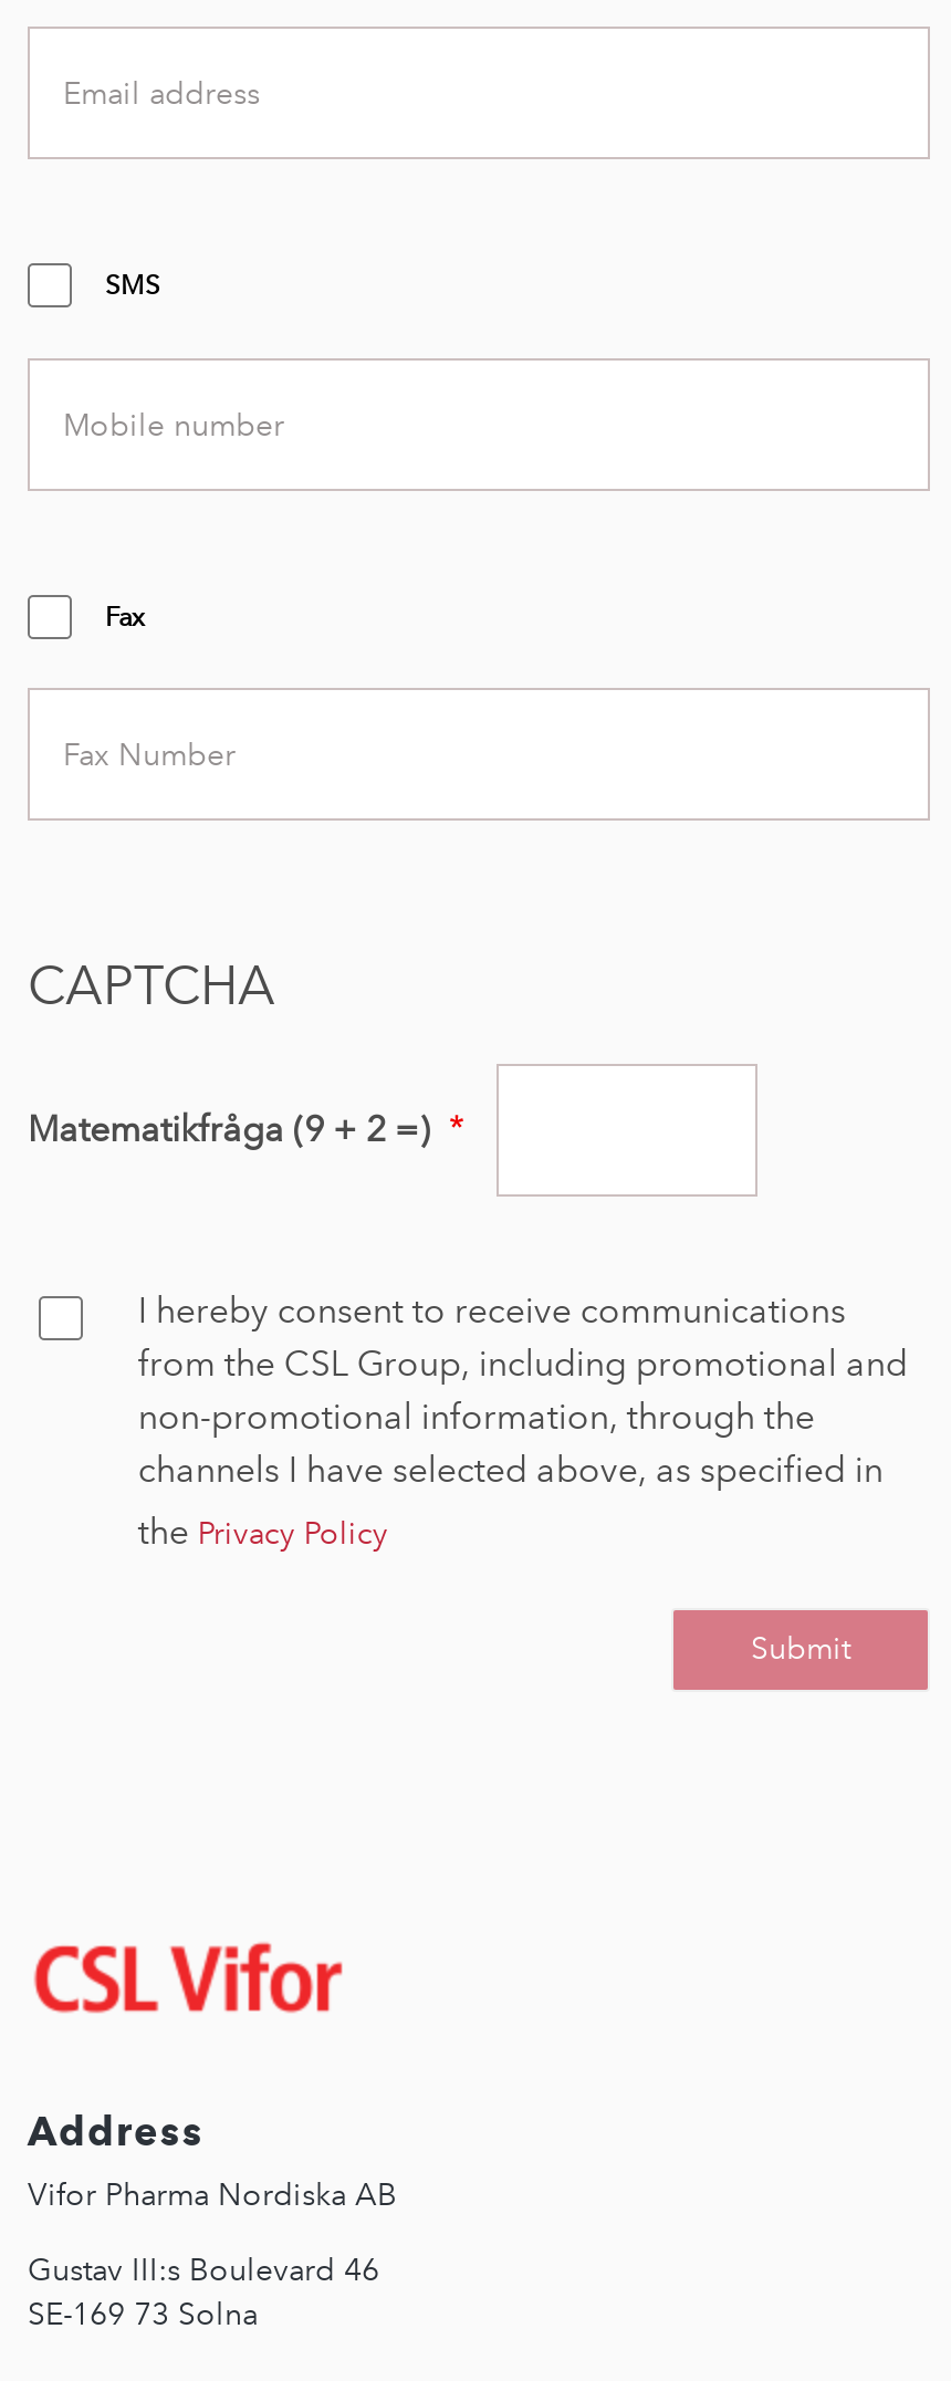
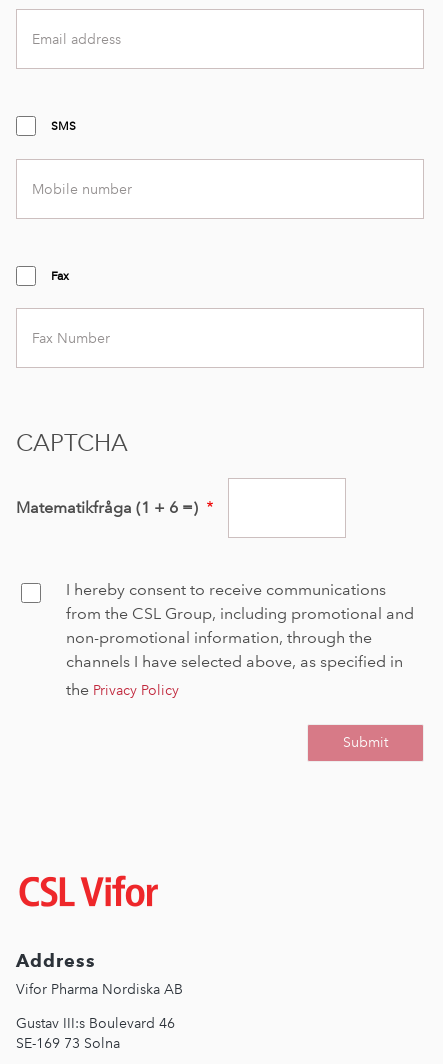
[28,1109,439,1151] Matematikfråga (9 + 2 =) -> [16,498,202,517] Matematikfråga (1 + 6 =)

